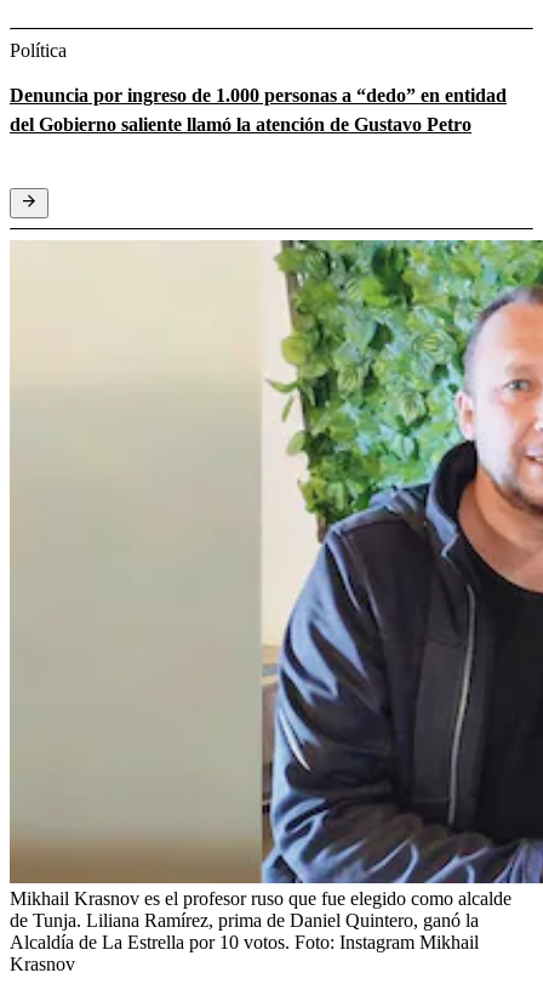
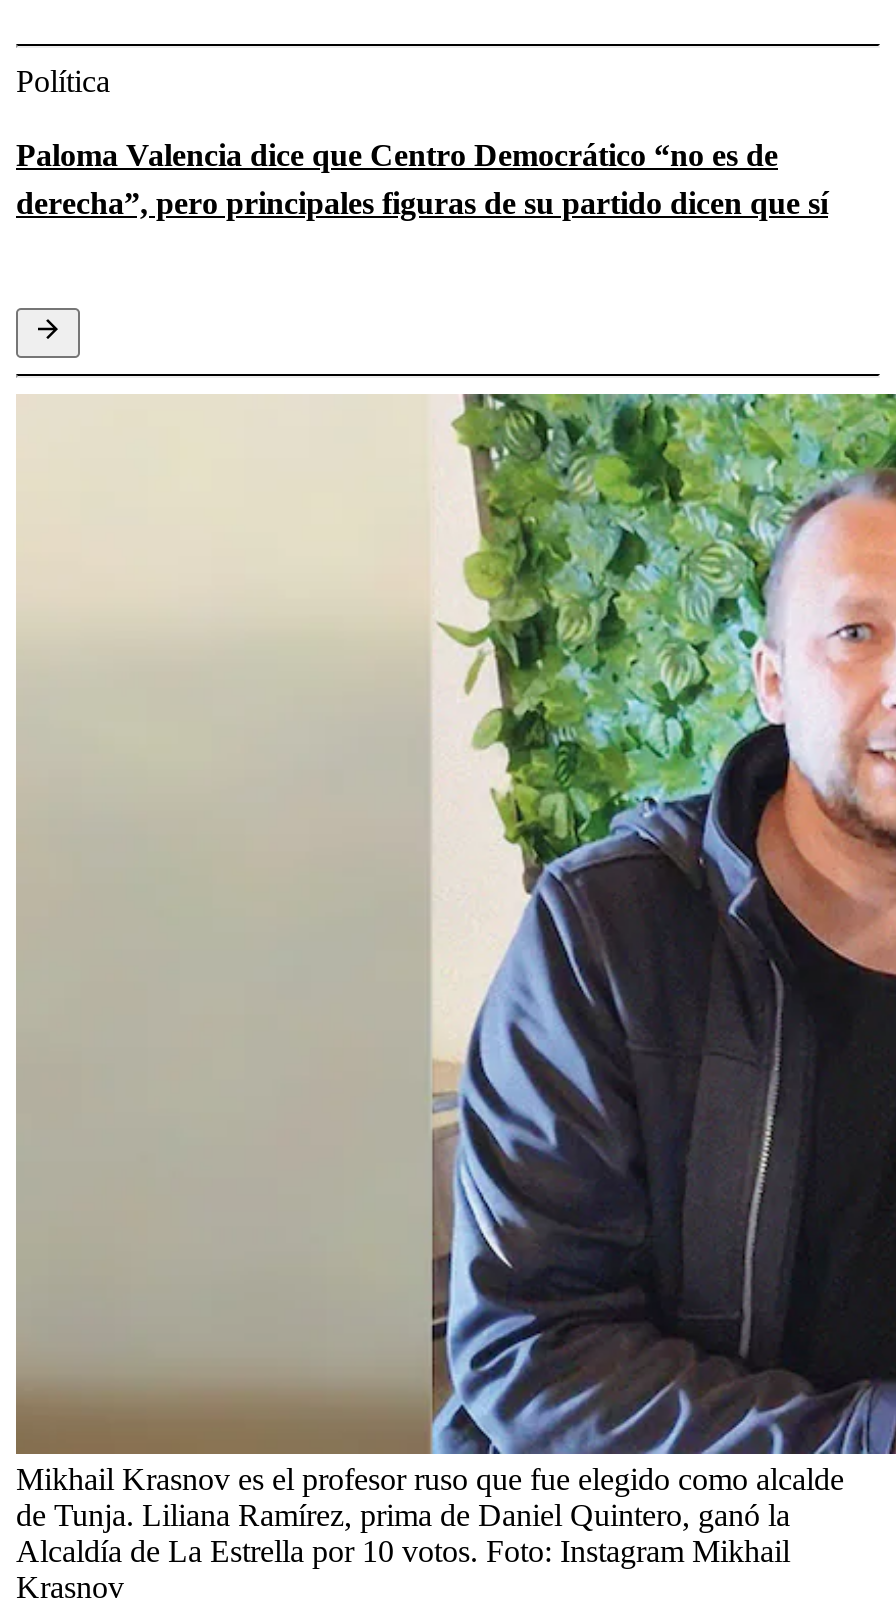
[10,84,507,134] Denuncia por ingreso de 1.000 personas a “dedo” en entidad | del Gobierno saliente llamó la atención de Gustavo Petro -> [16,137,828,219] Paloma Valencia dice que Centro Democrático “no es de | derecha”, pero principales figuras de su partido dicen que sí

